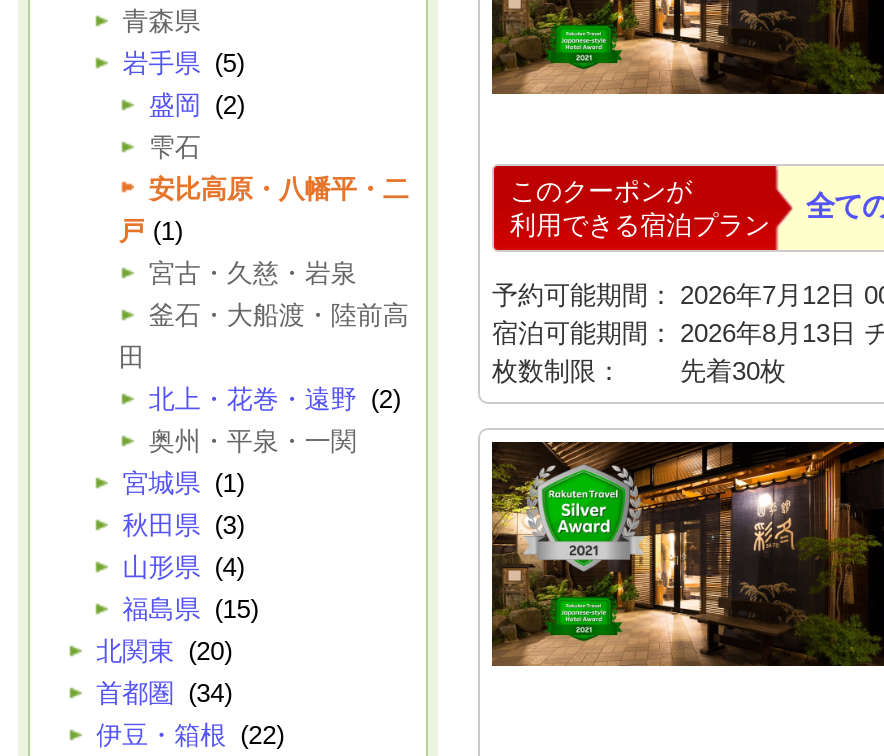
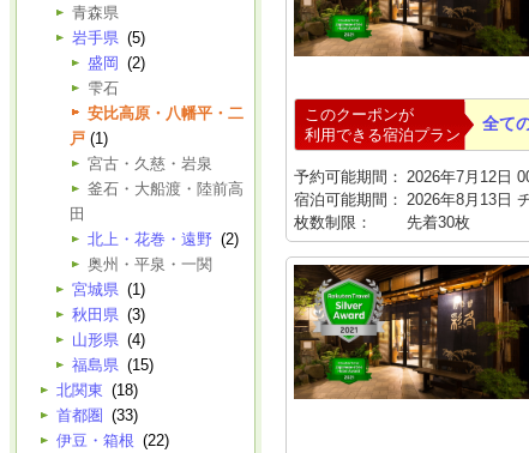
[96,636,232,666] 北関東 (20) -> [56,381,138,399] 北関東 (18)
[96,678,232,708] 首都圏 (34) -> [56,406,138,424] 首都圏 (33)

